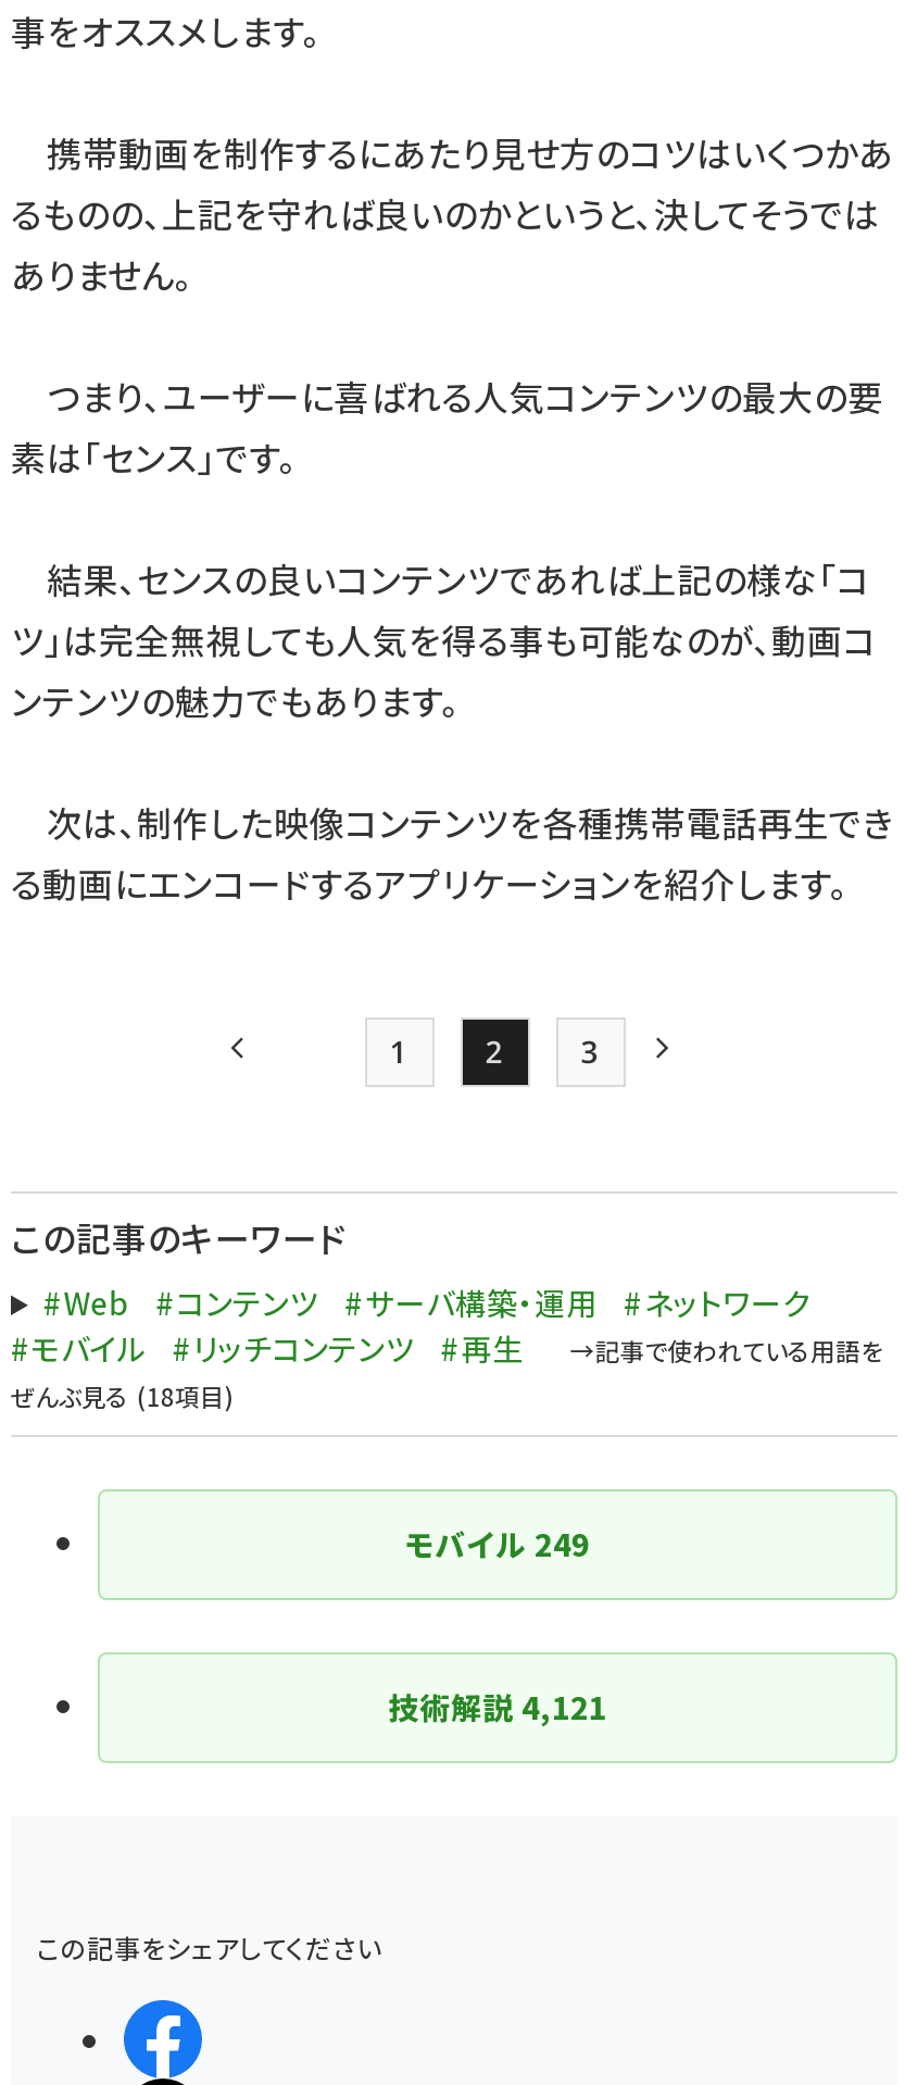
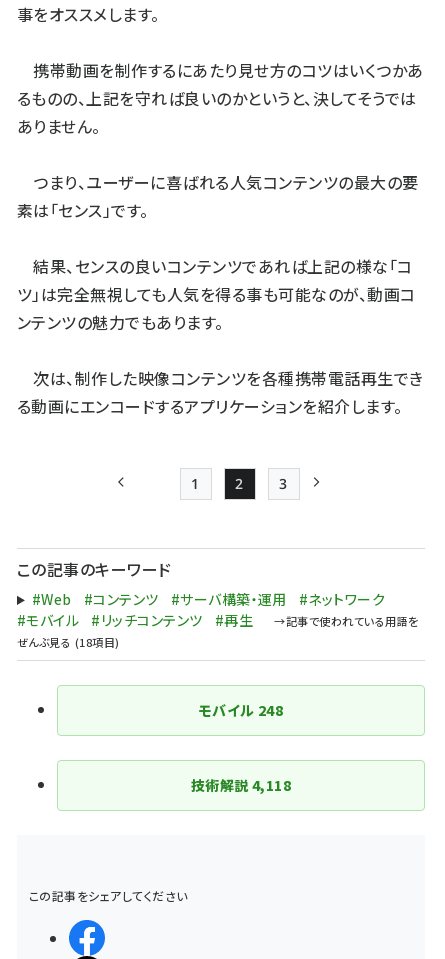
[405,1522,590,1565] モバイル249 -> [199,700,283,720] モバイル248
[388,1685,607,1728] 技術解説4,121 -> [191,775,291,795] 技術解説4,118

